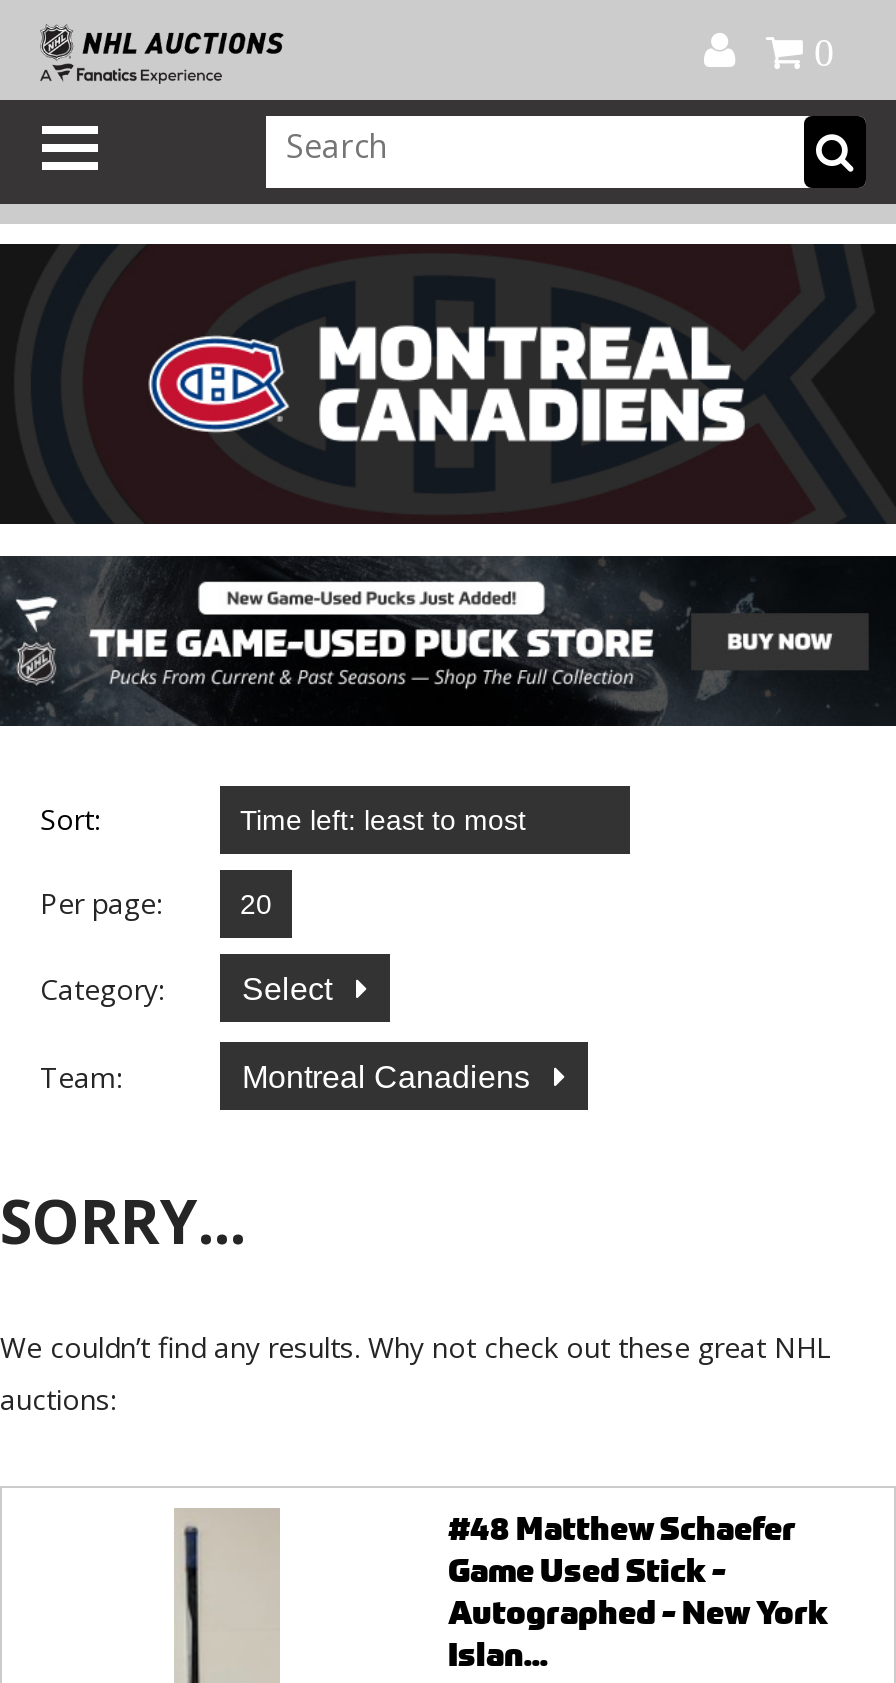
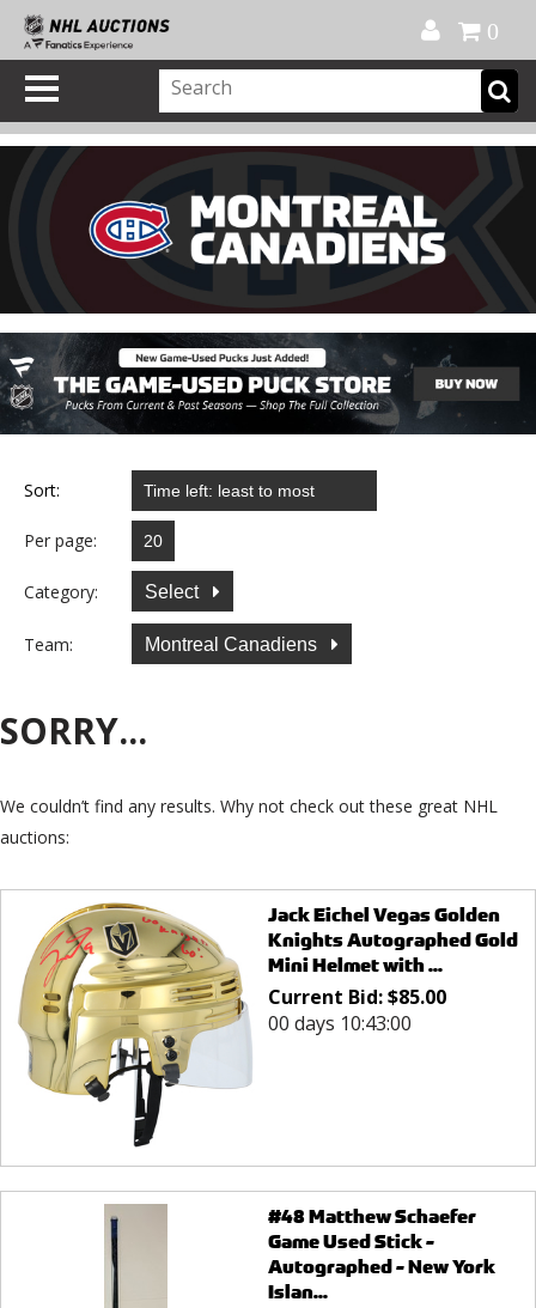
none -> [18,902,518,1148] [image] | Jack Eichel Vegas Golden | Knights Autographed Gold | Mini Helmet with ... | Current Bid: $85.00 | 00 days 10:43:00

